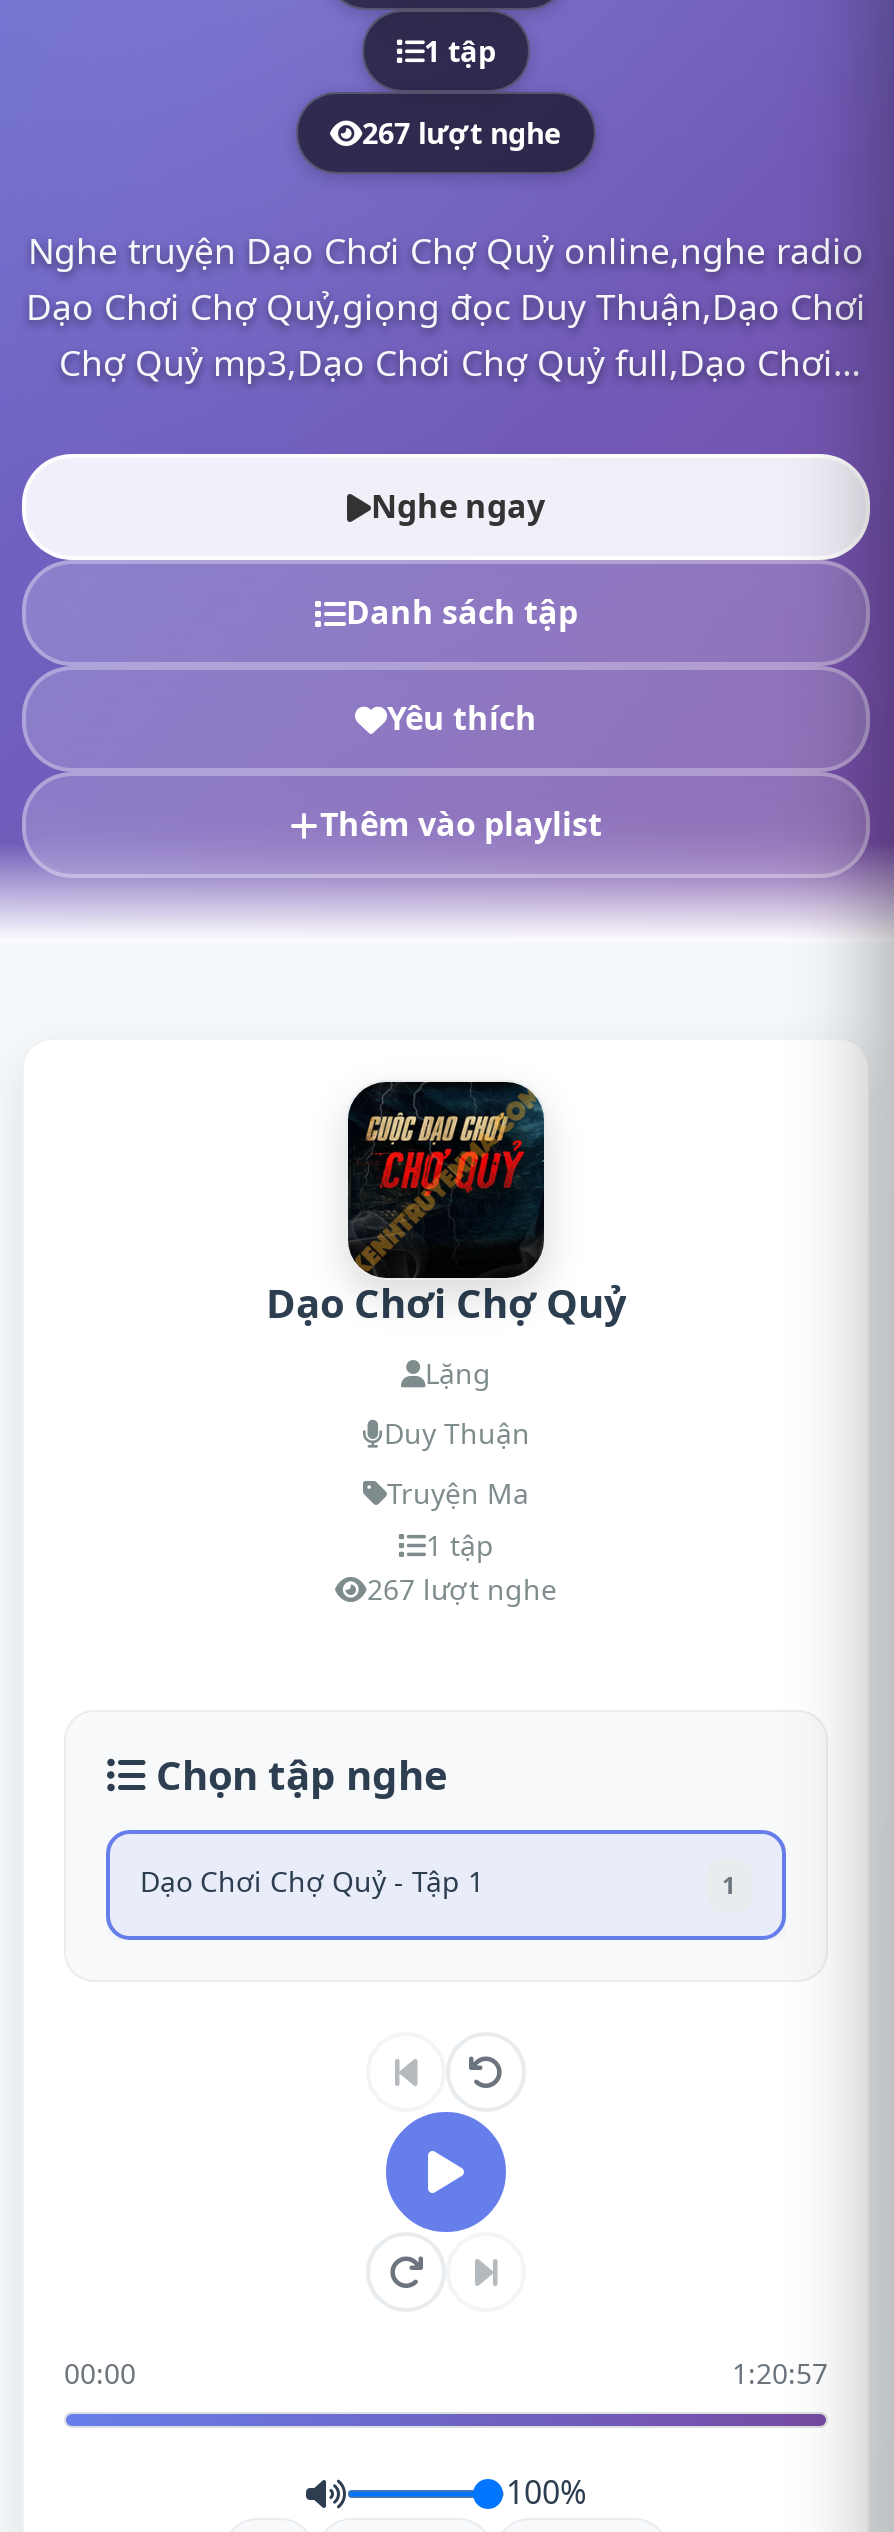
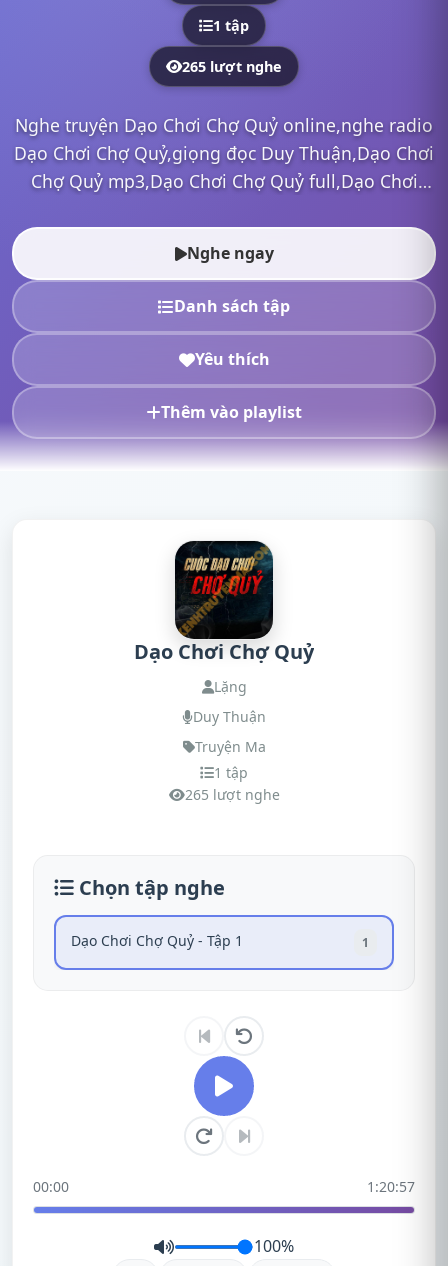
[362,114,562,152] 267 lượt nghe -> [182,57,282,76] 265 lượt nghe
[367,1570,557,1608] 267 lượt nghe -> [184,785,279,804] 265 lượt nghe

